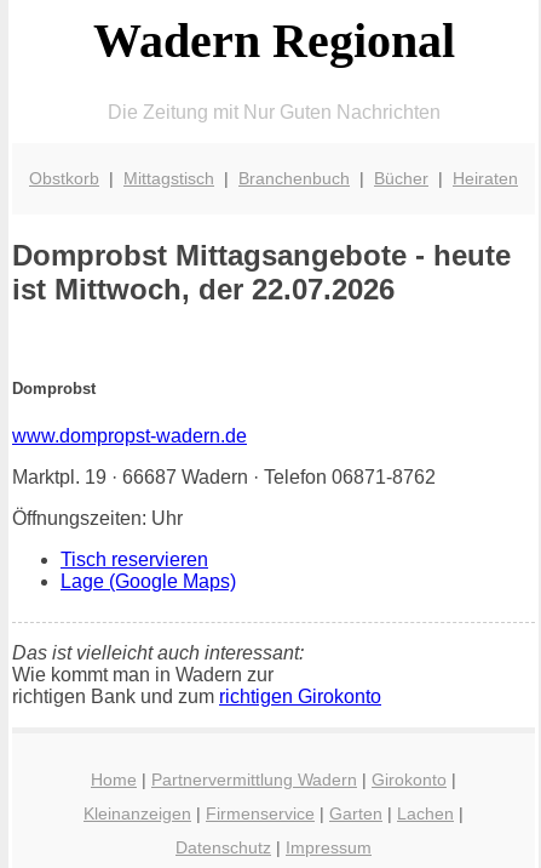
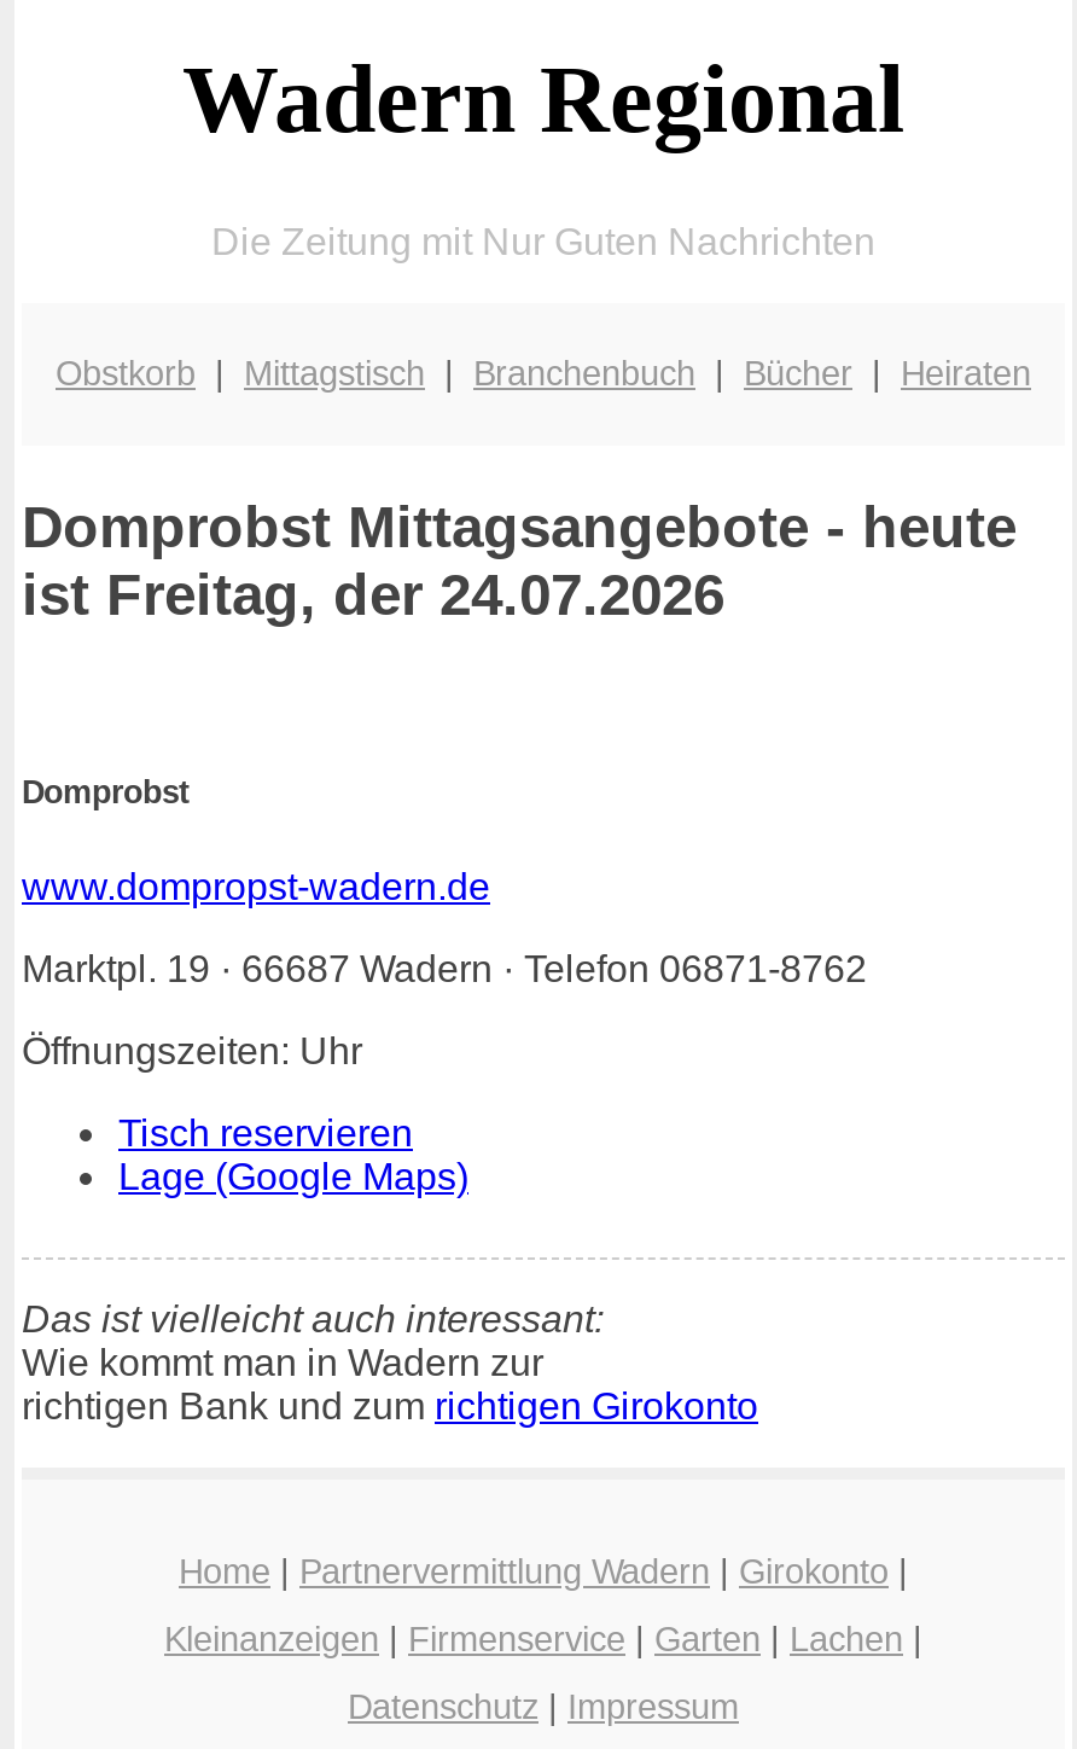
[12,273,395,306] ist Mittwoch, der 22.07.2026 -> [22,562,724,628] ist Freitag, der 24.07.2026

